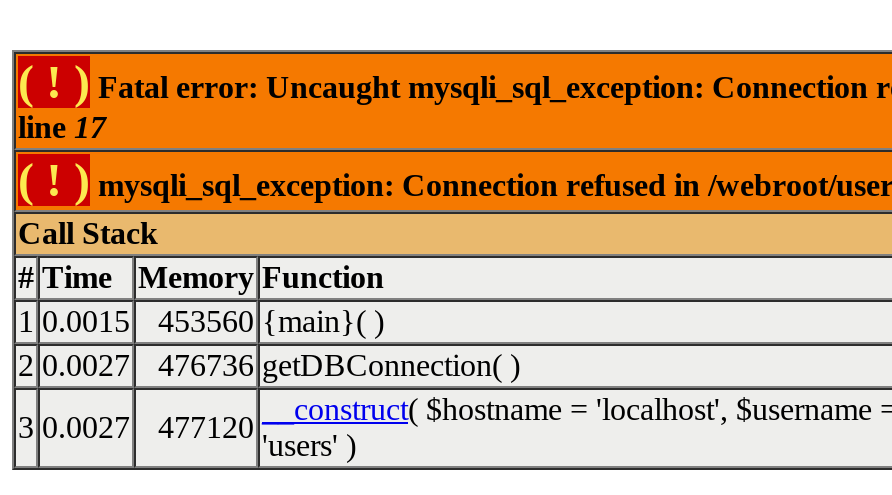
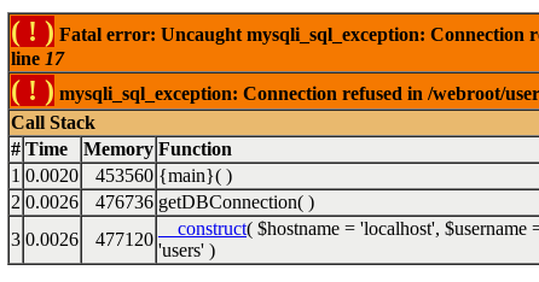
[18,304,384,338] 1 0.0015 453560 {main}( ) -> [11,165,232,186] 1 0.0020 453560 {main}( )
[18,348,520,382] 2 0.0027 476736 getDBConnection( ) -> [11,192,314,212] 2 0.0026 476736 getDBConnection( )
[18,410,254,444] 3 0.0027 477120 -> [11,229,153,249] 3 0.0026 477120

